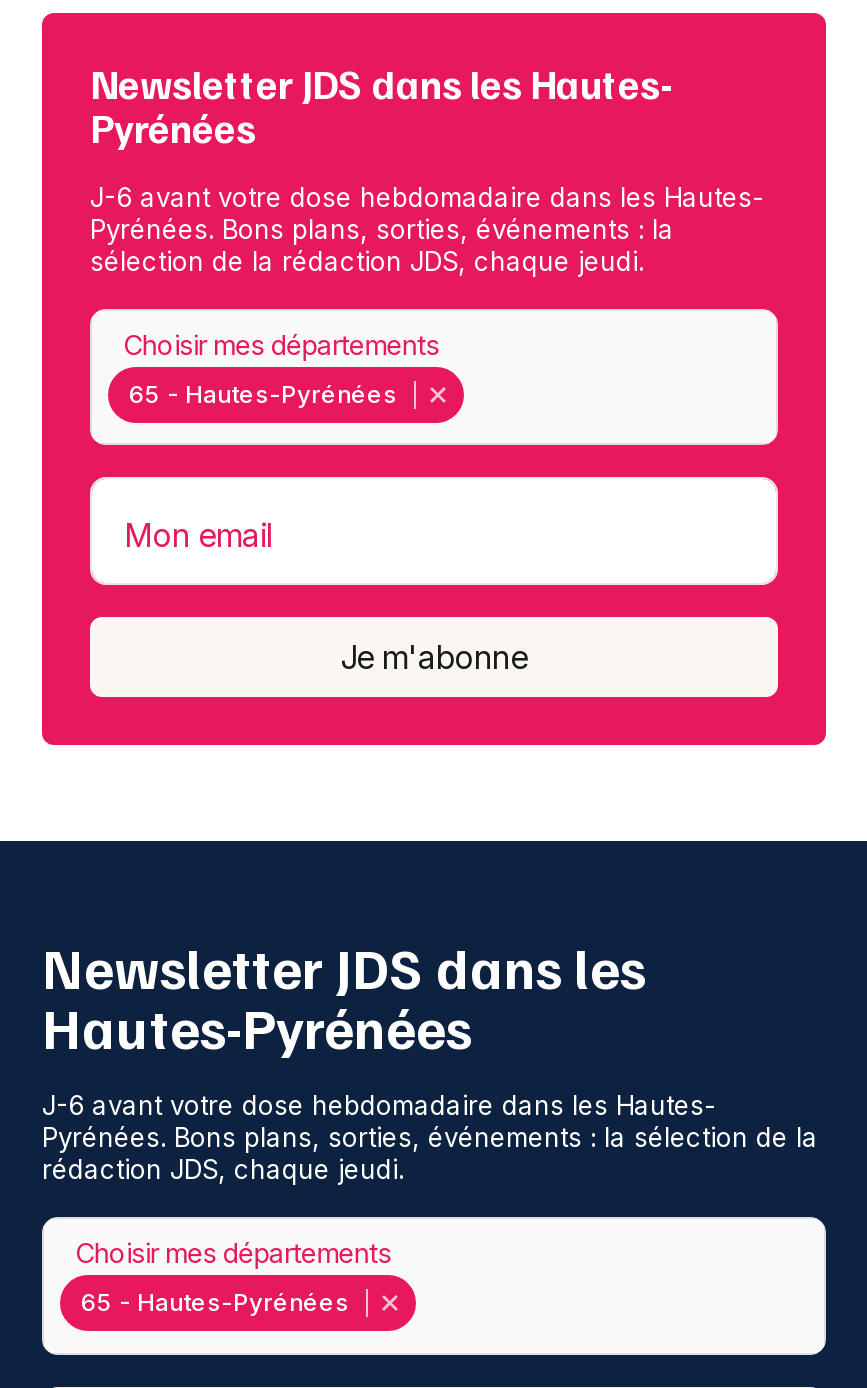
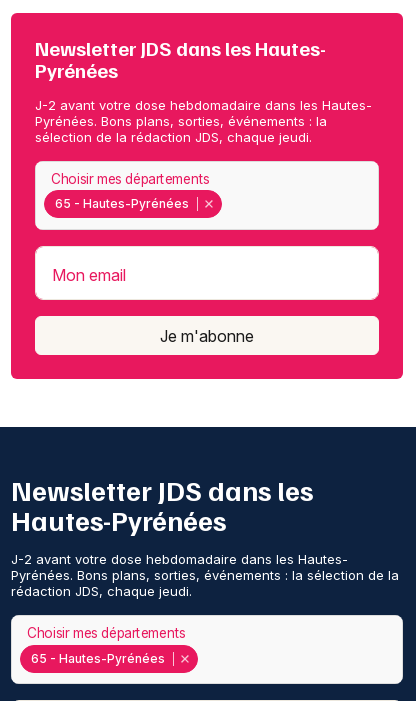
[90,180,764,212] J-6 avant votre dose hebdomadaire dans les Hautes- -> [35,97,372,113] J-2 avant votre dose hebdomadaire dans les Hautes-
[42,1089,716,1121] J-6 avant votre dose hebdomadaire dans les Hautes- -> [11,551,348,567] J-2 avant votre dose hebdomadaire dans les Hautes-

